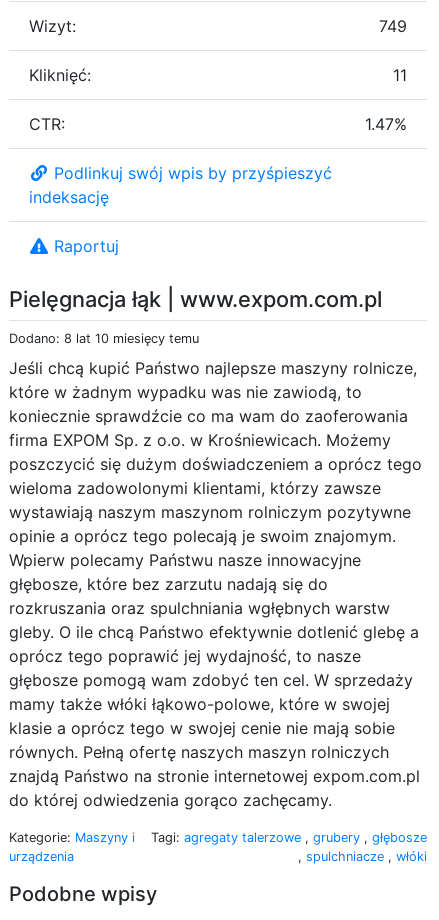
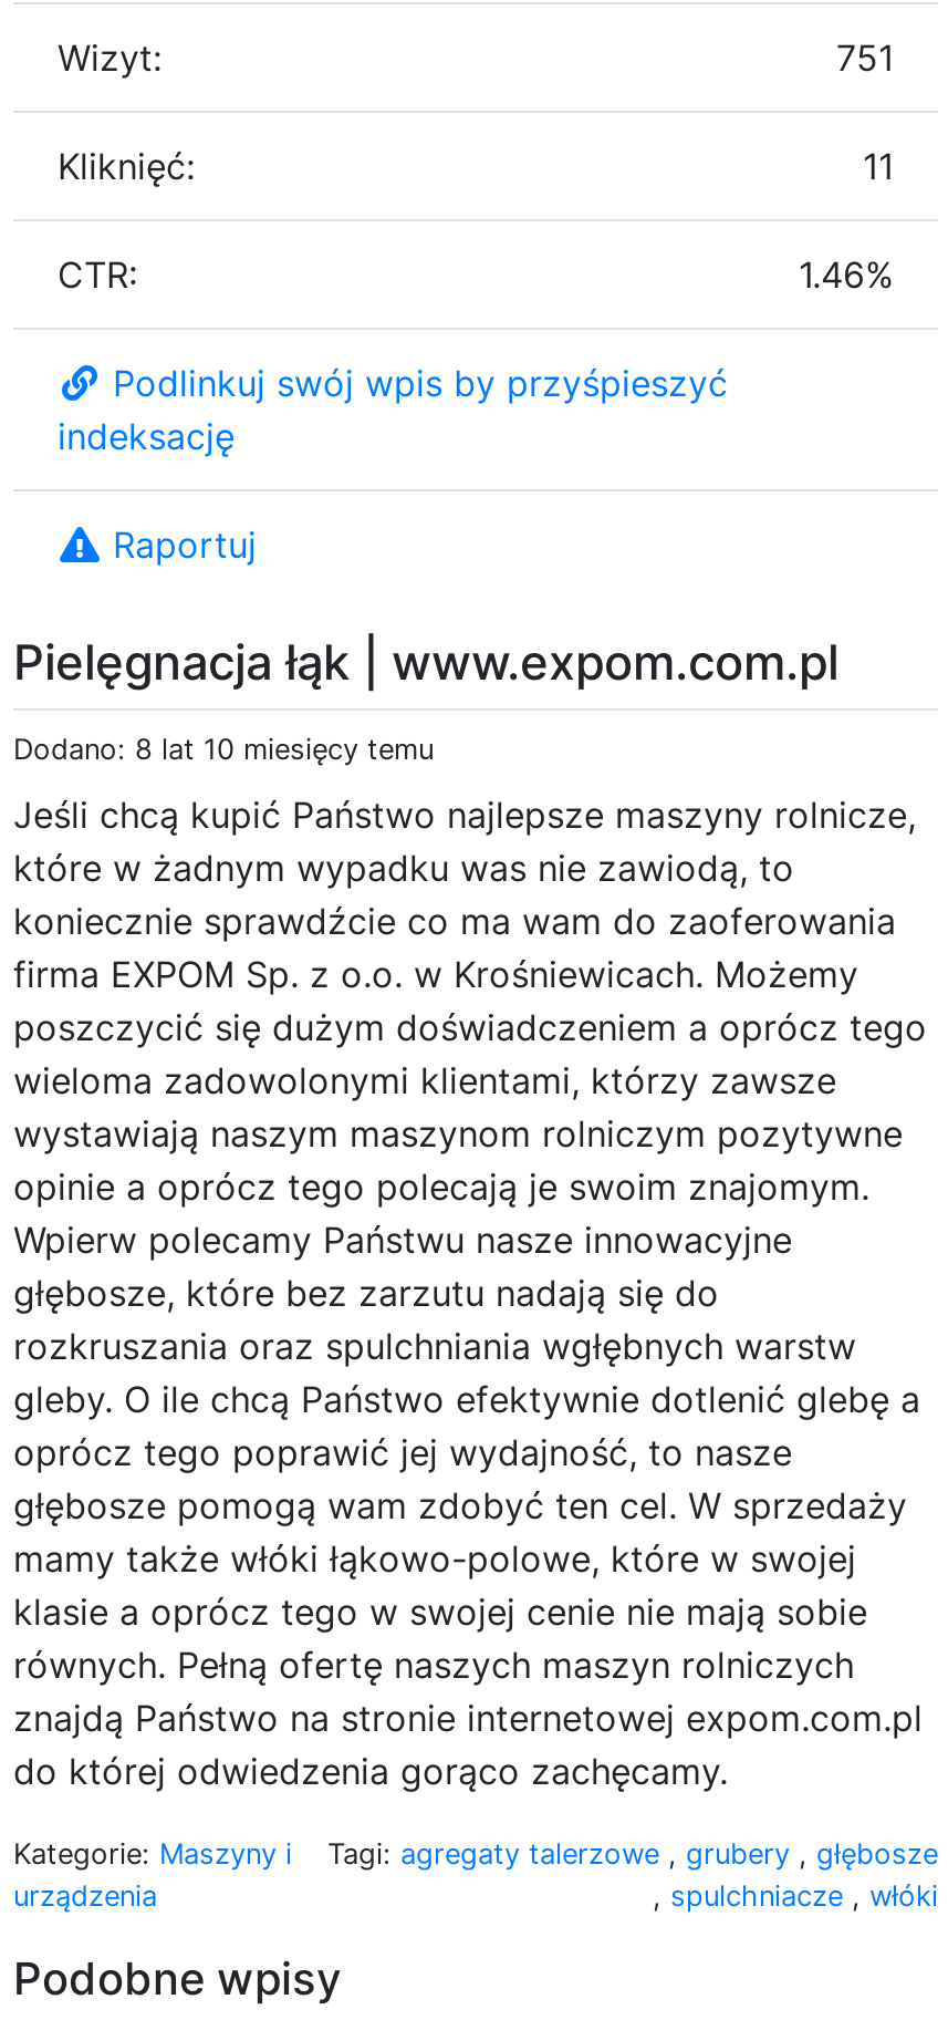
[379,16,407,36] 749 -> [836,35,894,79] 751
[365,114,407,134] 1.47% -> [799,251,894,296] 1.46%

